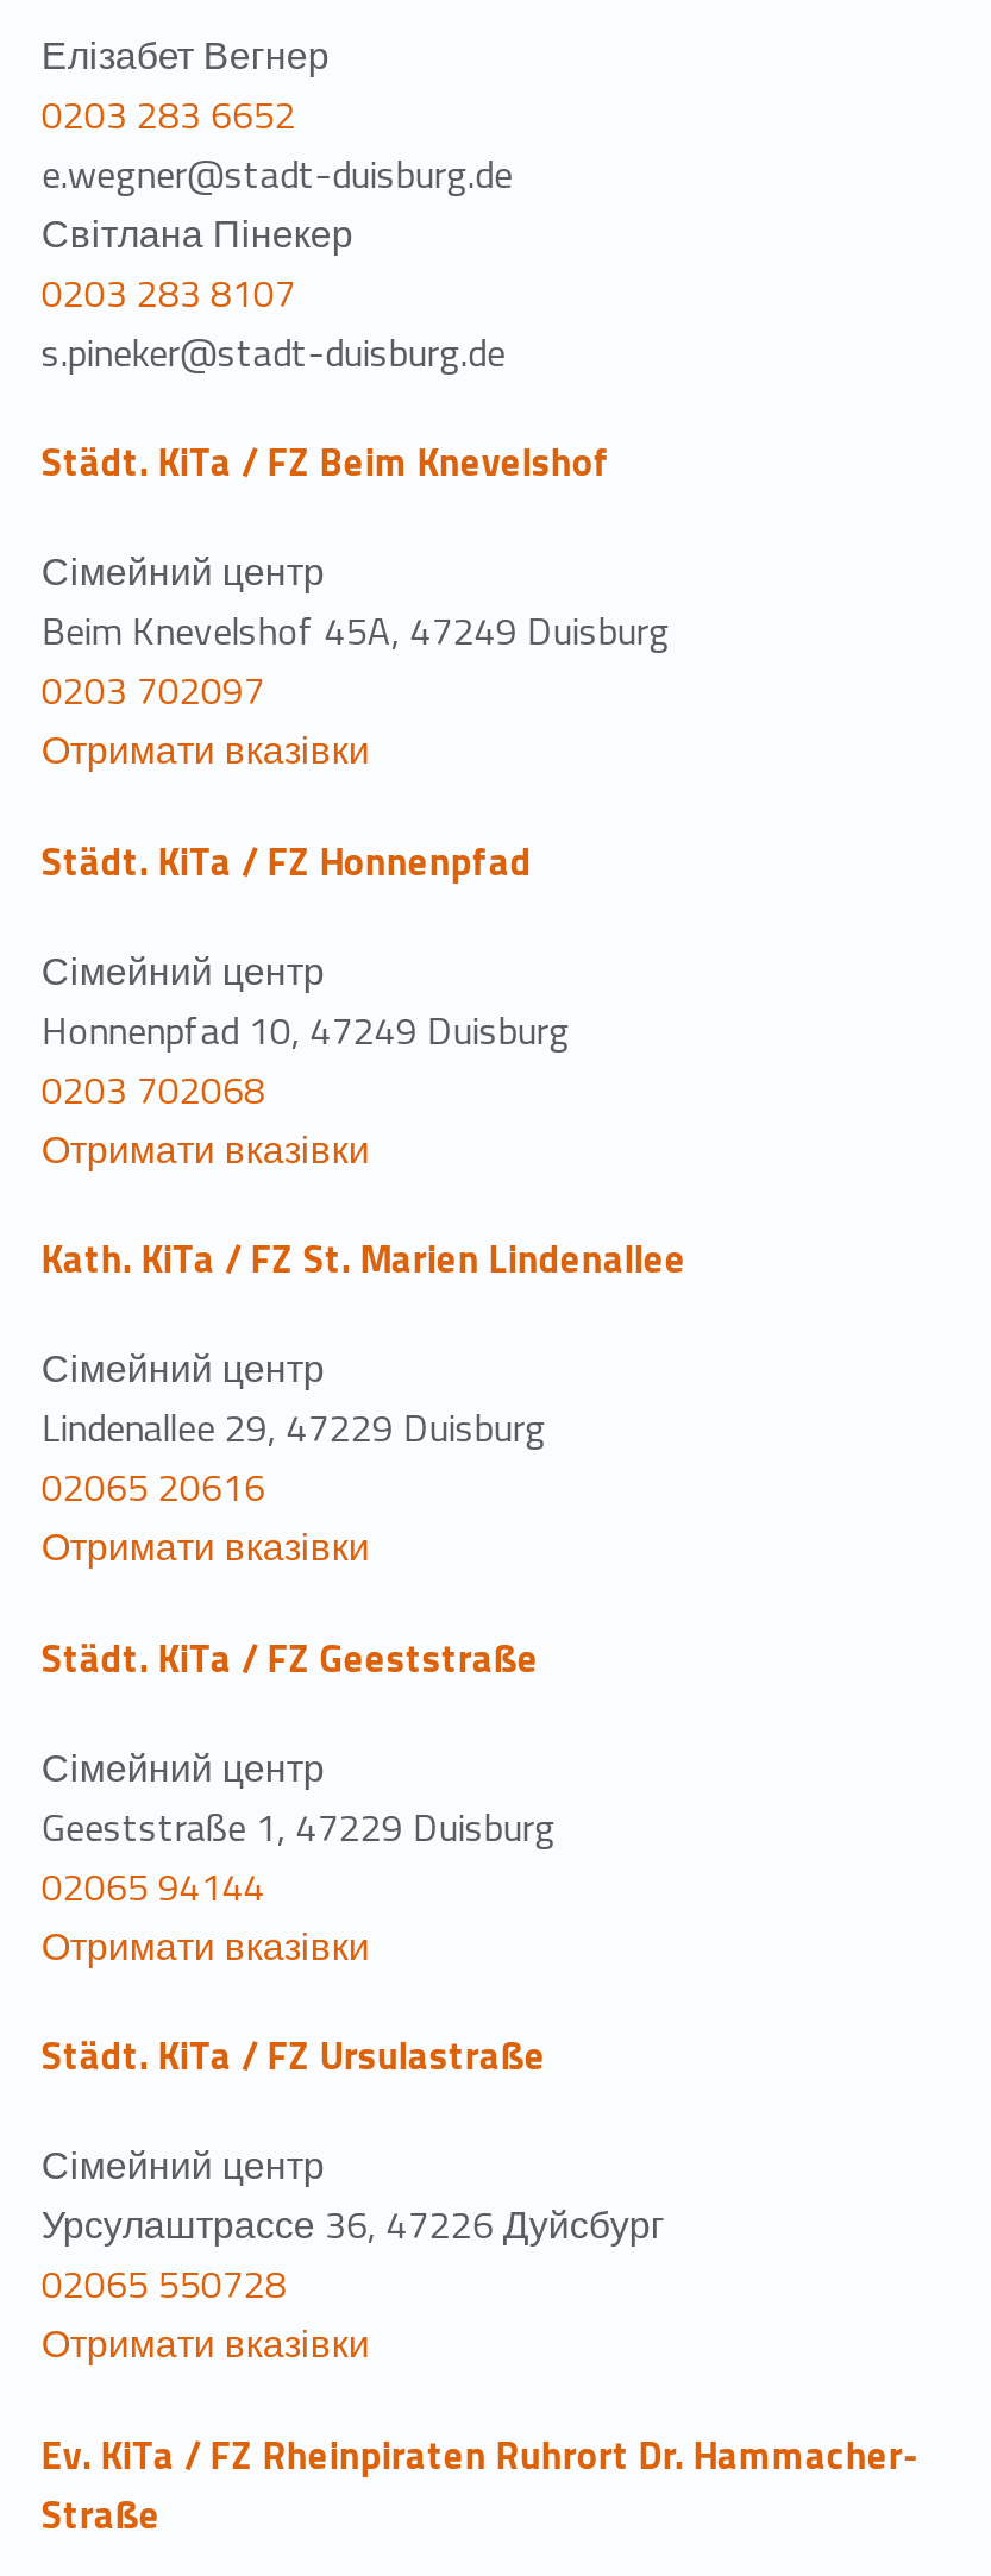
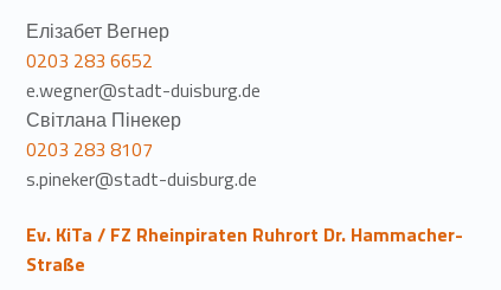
[41,433,686,2373] Städt. KiTa / FZ Beim Knevelshof | Сімейний центр | Beim Knevelshof 45A, 47249 Duisburg | 0203 702097 | Отримати вказівки | Städt. KiTa / FZ Honnenpfad | Сімейний центр | Honnenpfad 10, 47249 Duisburg | 0203 702068 | Отримати вказівки | Kath. KiTa / FZ St. Marien Lindenallee | Сімейний центр | Lindenallee 29, 47229 Duisburg | 02065 20616 | Отримати вказівки | Städt. KiTa / FZ Geeststraße | Сімейний центр | Geeststraße 1, 47229 Duisburg | 02065 94144 | Отримати вказівки | Städt. KiTa / FZ Ursulastraße | Сімейний центр | Урсулаштрассе 36, 47226 Дуйсбург | 02065 550728 | Отримати вказівки -> none

